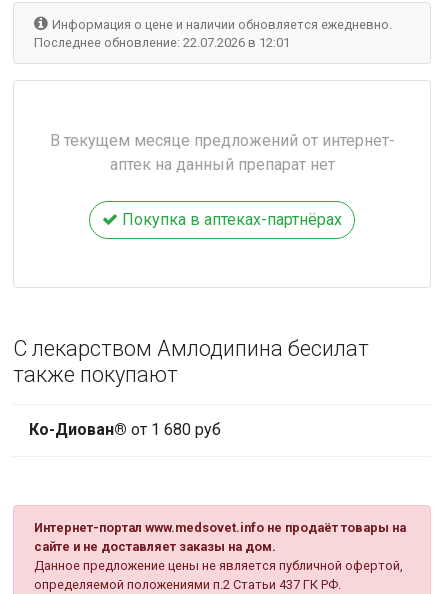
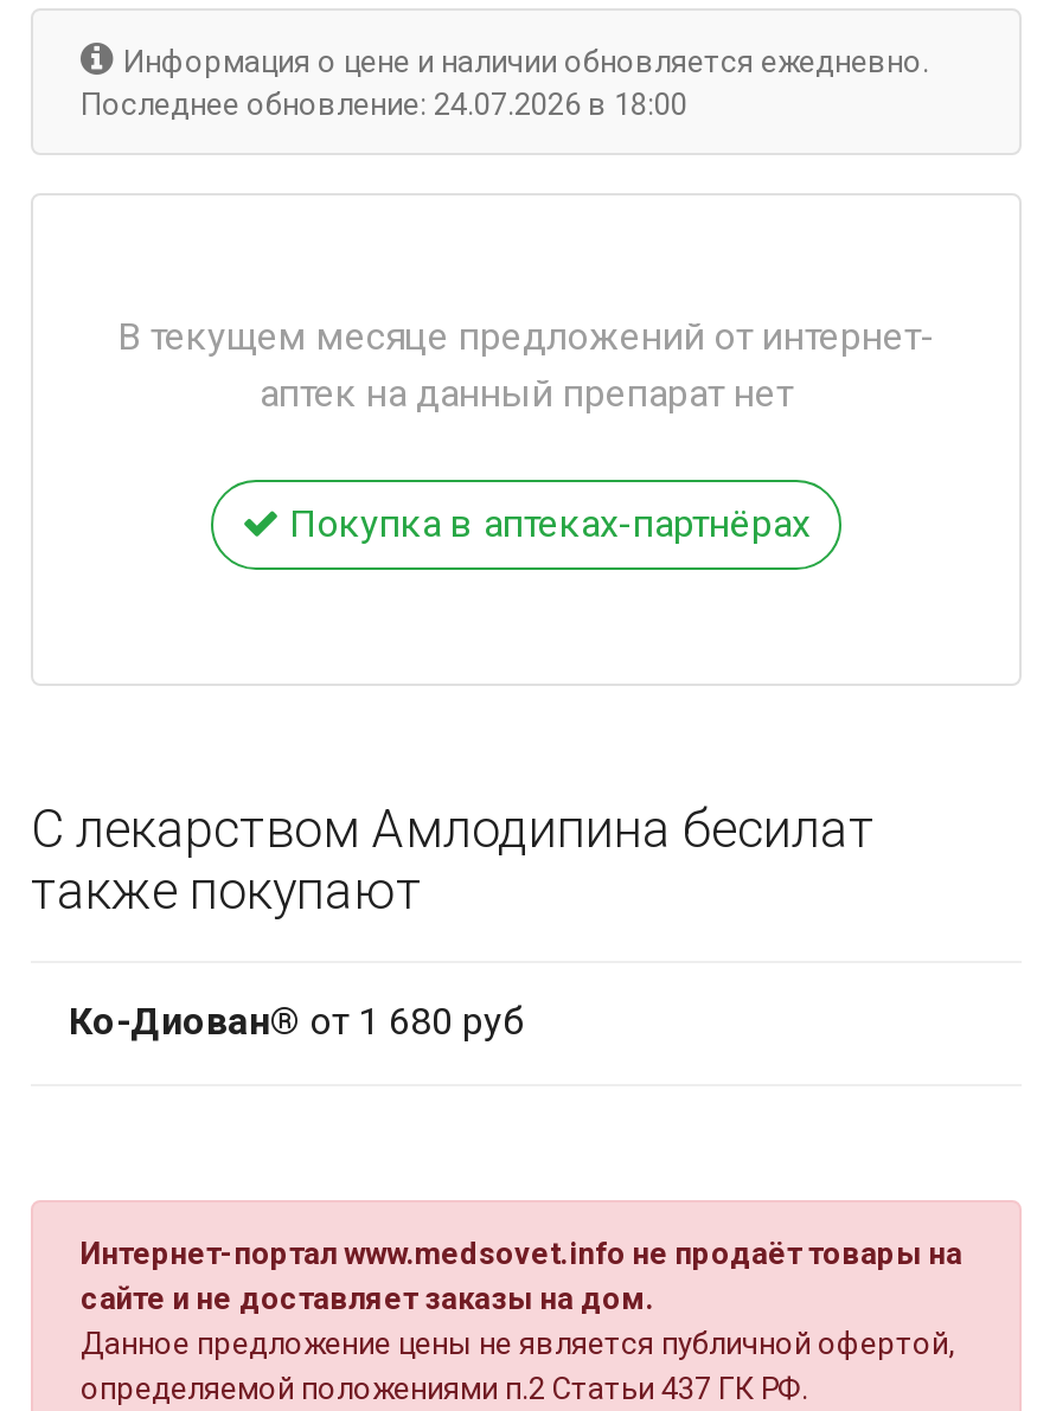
[34,35,290,50] Последнее обновление: 22.07.2026 в 12:01 -> [81,86,687,122] Последнее обновление: 24.07.2026 в 18:00

